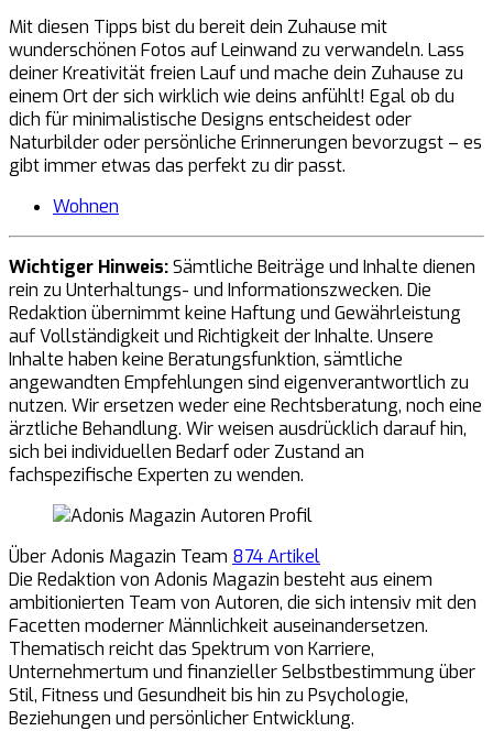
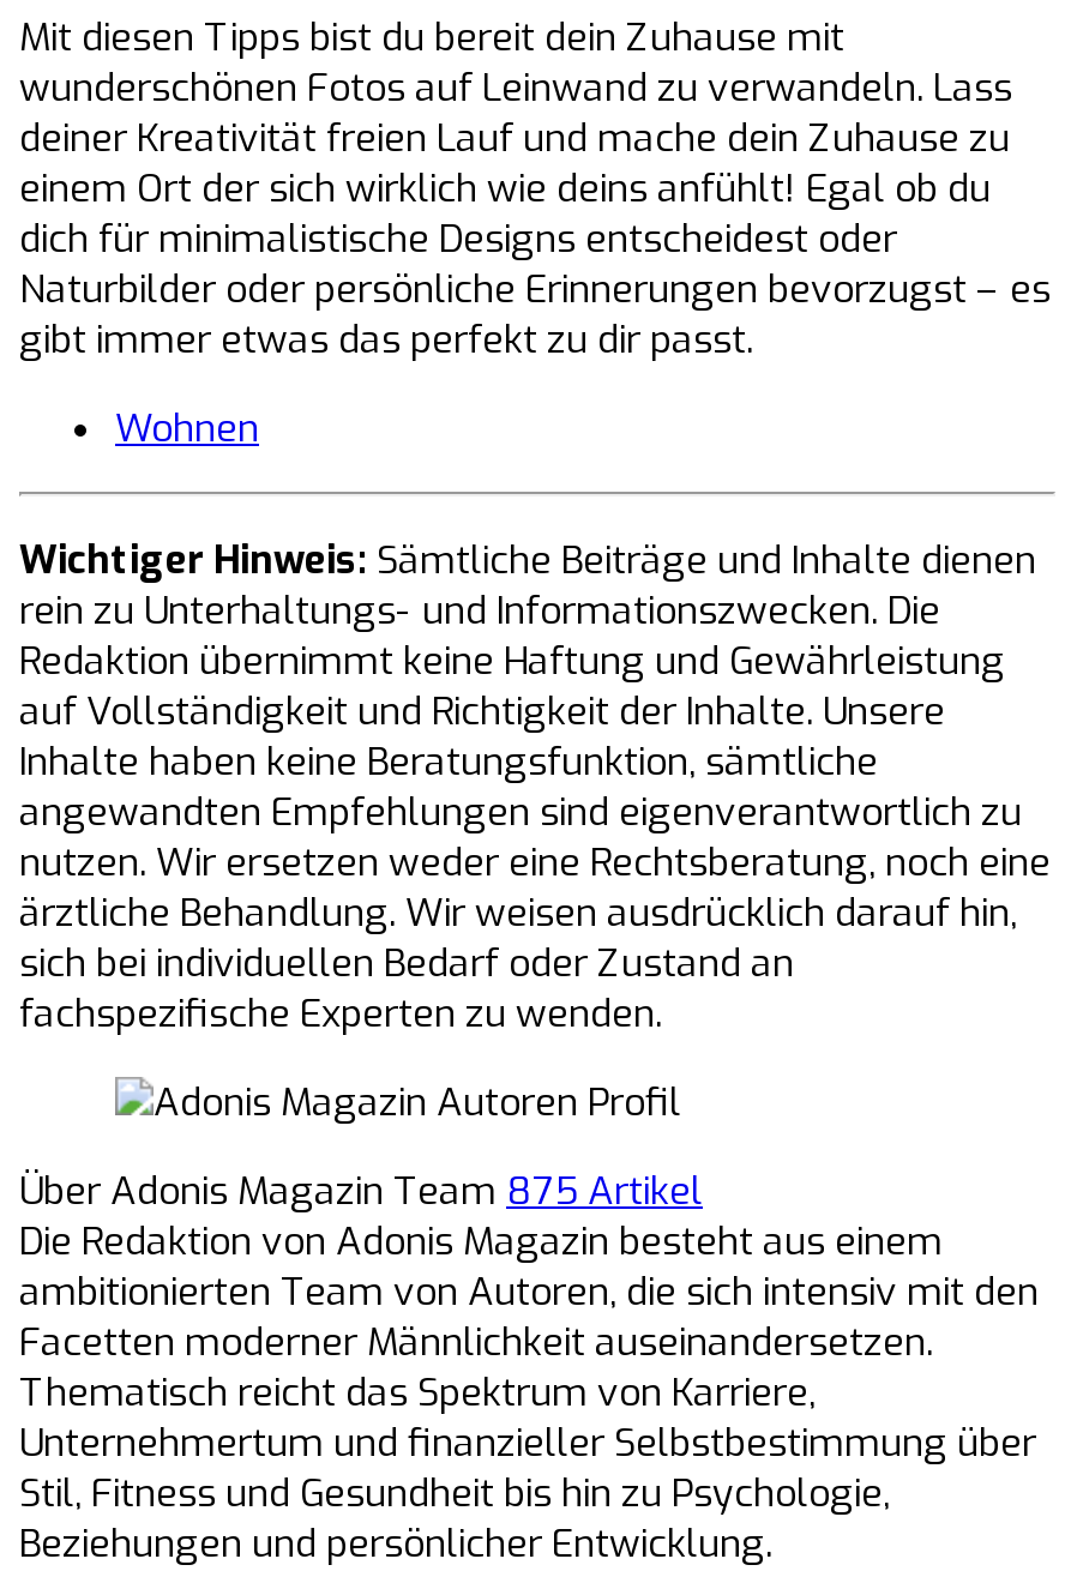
[9,545,320,568] Über Adonis Magazin Team 874 Artikel -> [19,1166,703,1216] Über Adonis Magazin Team 875 Artikel

